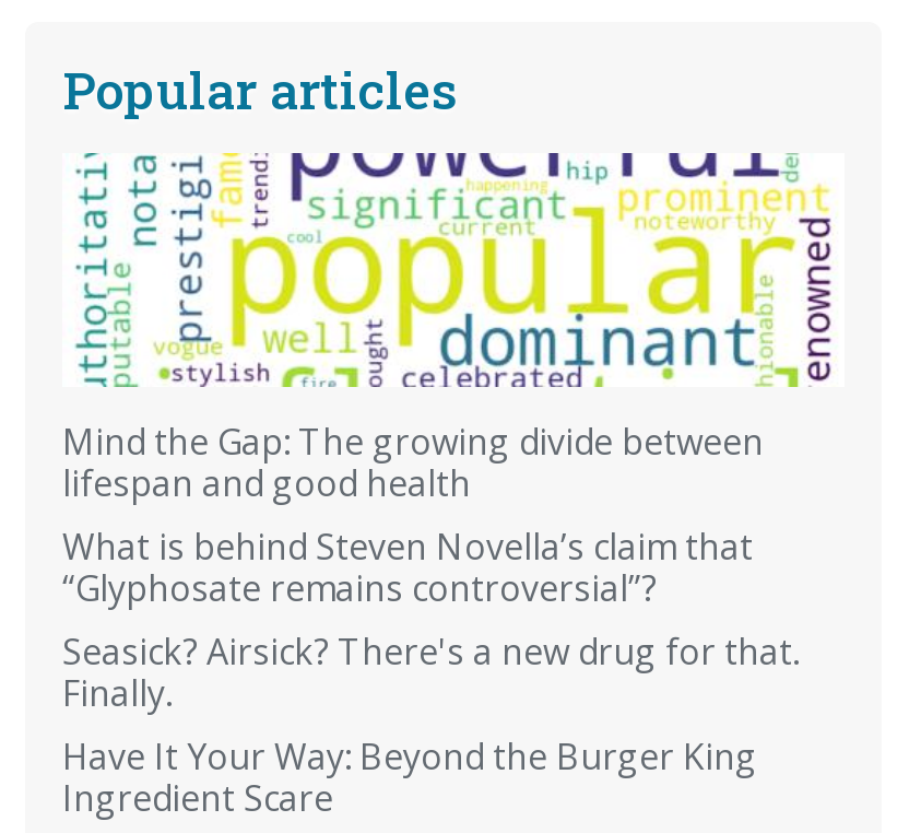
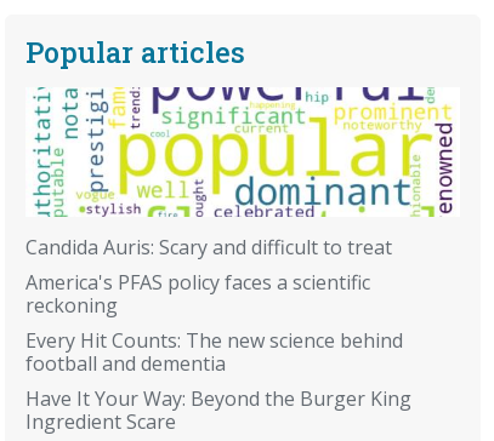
[62,418,799,717] Mind the Gap: The growing divide between | lifespan and good health | What is behind Steven Novella’s claim that | “Glyphosate remains controversial”? | Seasick? Airsick? There's a new drug for that. | Finally. -> [25,234,403,377] Candida Auris: Scary and difficult to treat | America's PFAS policy faces a scientific | reckoning | Every Hit Counts: The new science behind | football and dementia

